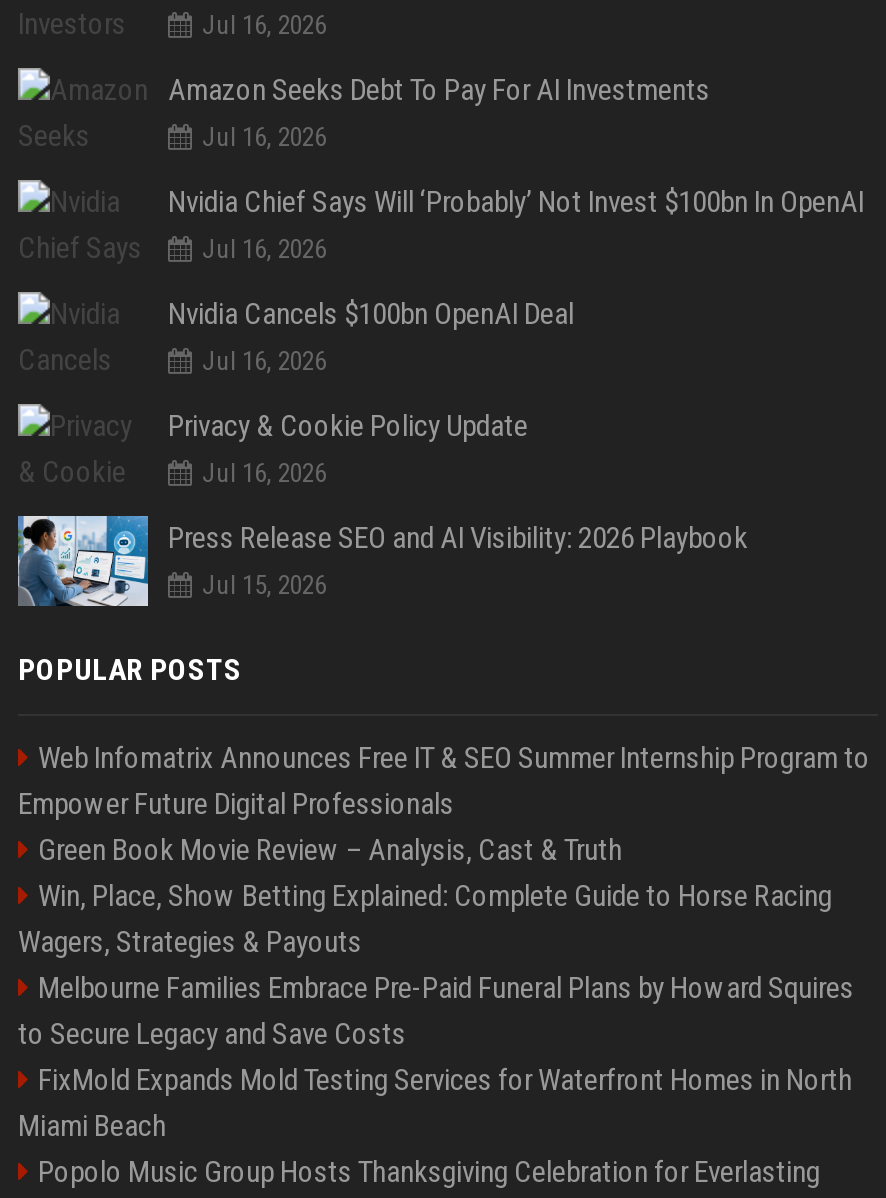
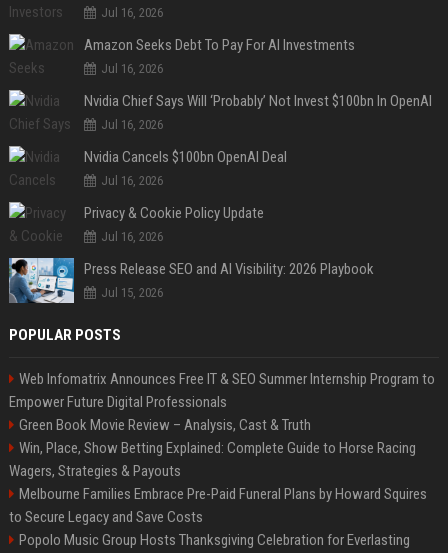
[18,1062,852,1144] FixMold Expands Mold Testing Services for Waterfront Homes in North | Miami Beach -> none

